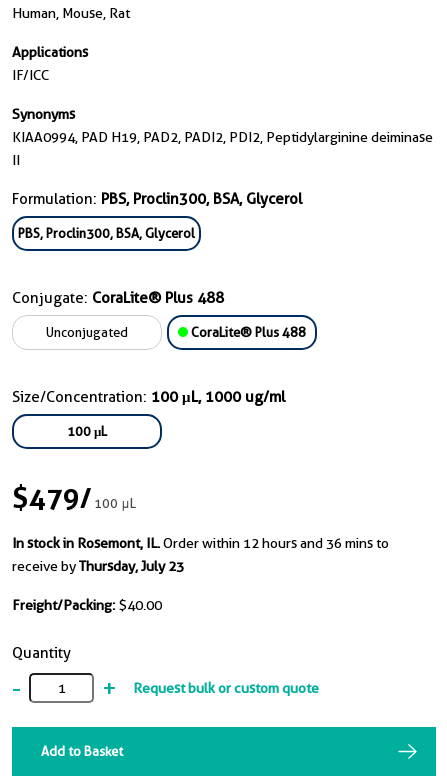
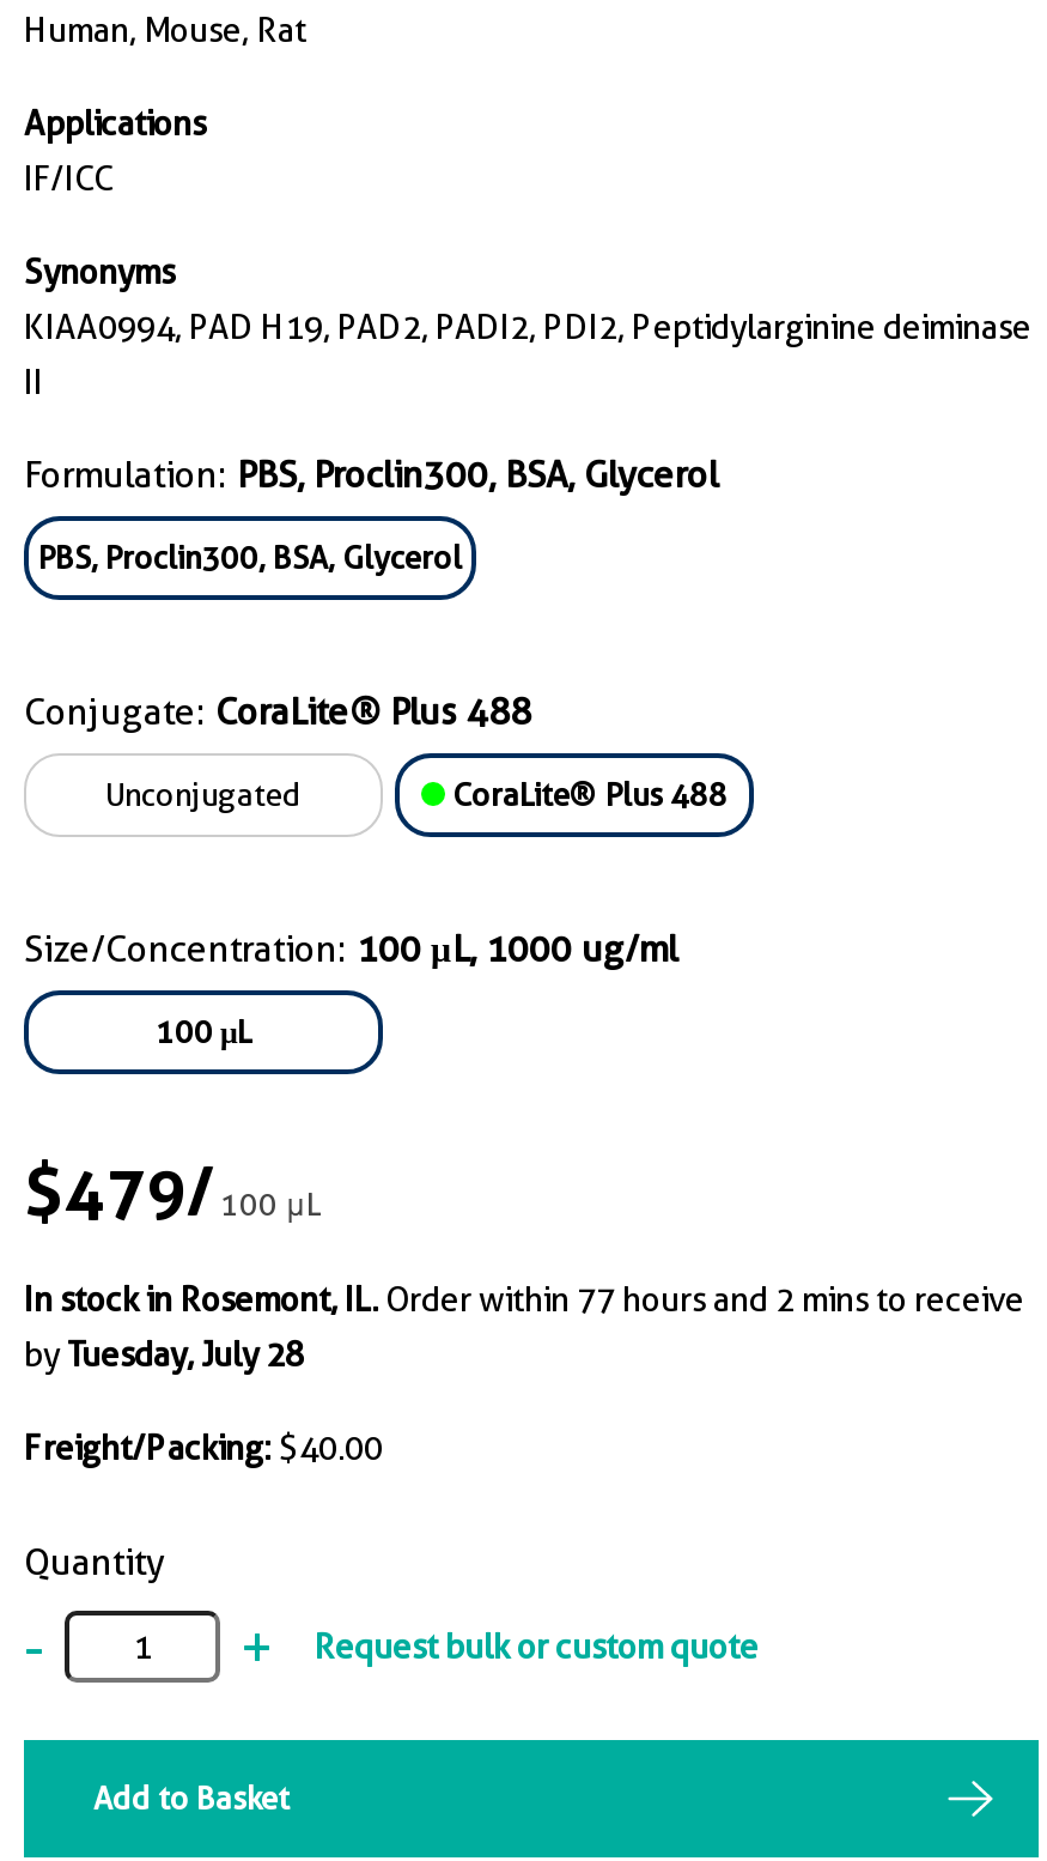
[12,535,389,574] In stock in Rosemont, IL. Order within 12 hours and 36 mins to | receive by Thursday, July 23 -> [24,1280,1024,1374] In stock in Rosemont, IL. Order within 77 hours and 2 mins to receive | by Tuesday, July 28

